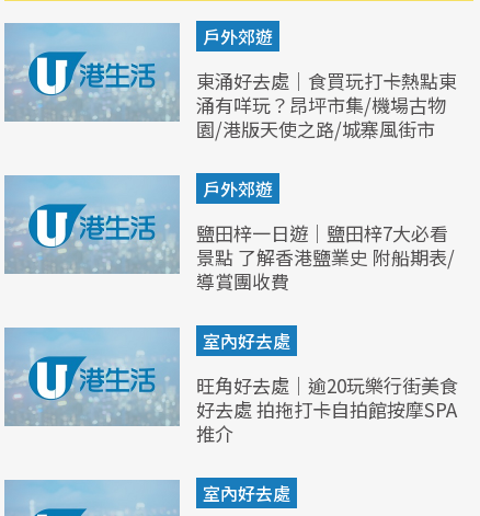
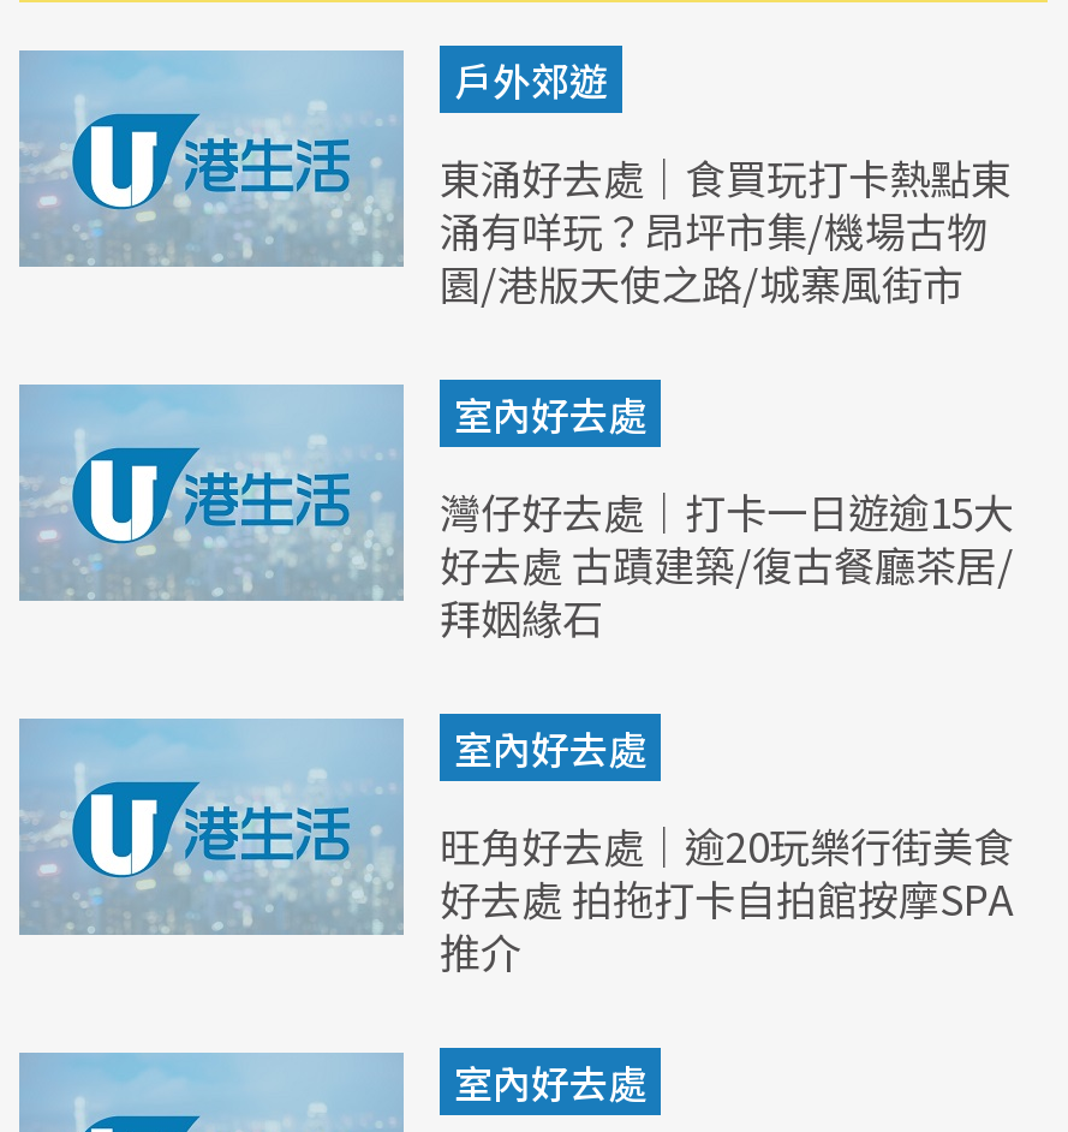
[203,176,273,202] 戶外郊遊 -> [454,386,646,443] 室內好去處
[196,220,455,295] 鹽田梓一日遊｜鹽田梓7大必看 | 景點 了解香港鹽業史 附船期表/ | 導賞團收費 -> [440,482,1014,647] 灣仔好去處｜打卡一日遊逾15大 | 好去處 古蹟建築/復古餐廳茶居/ | 拜姻緣石

